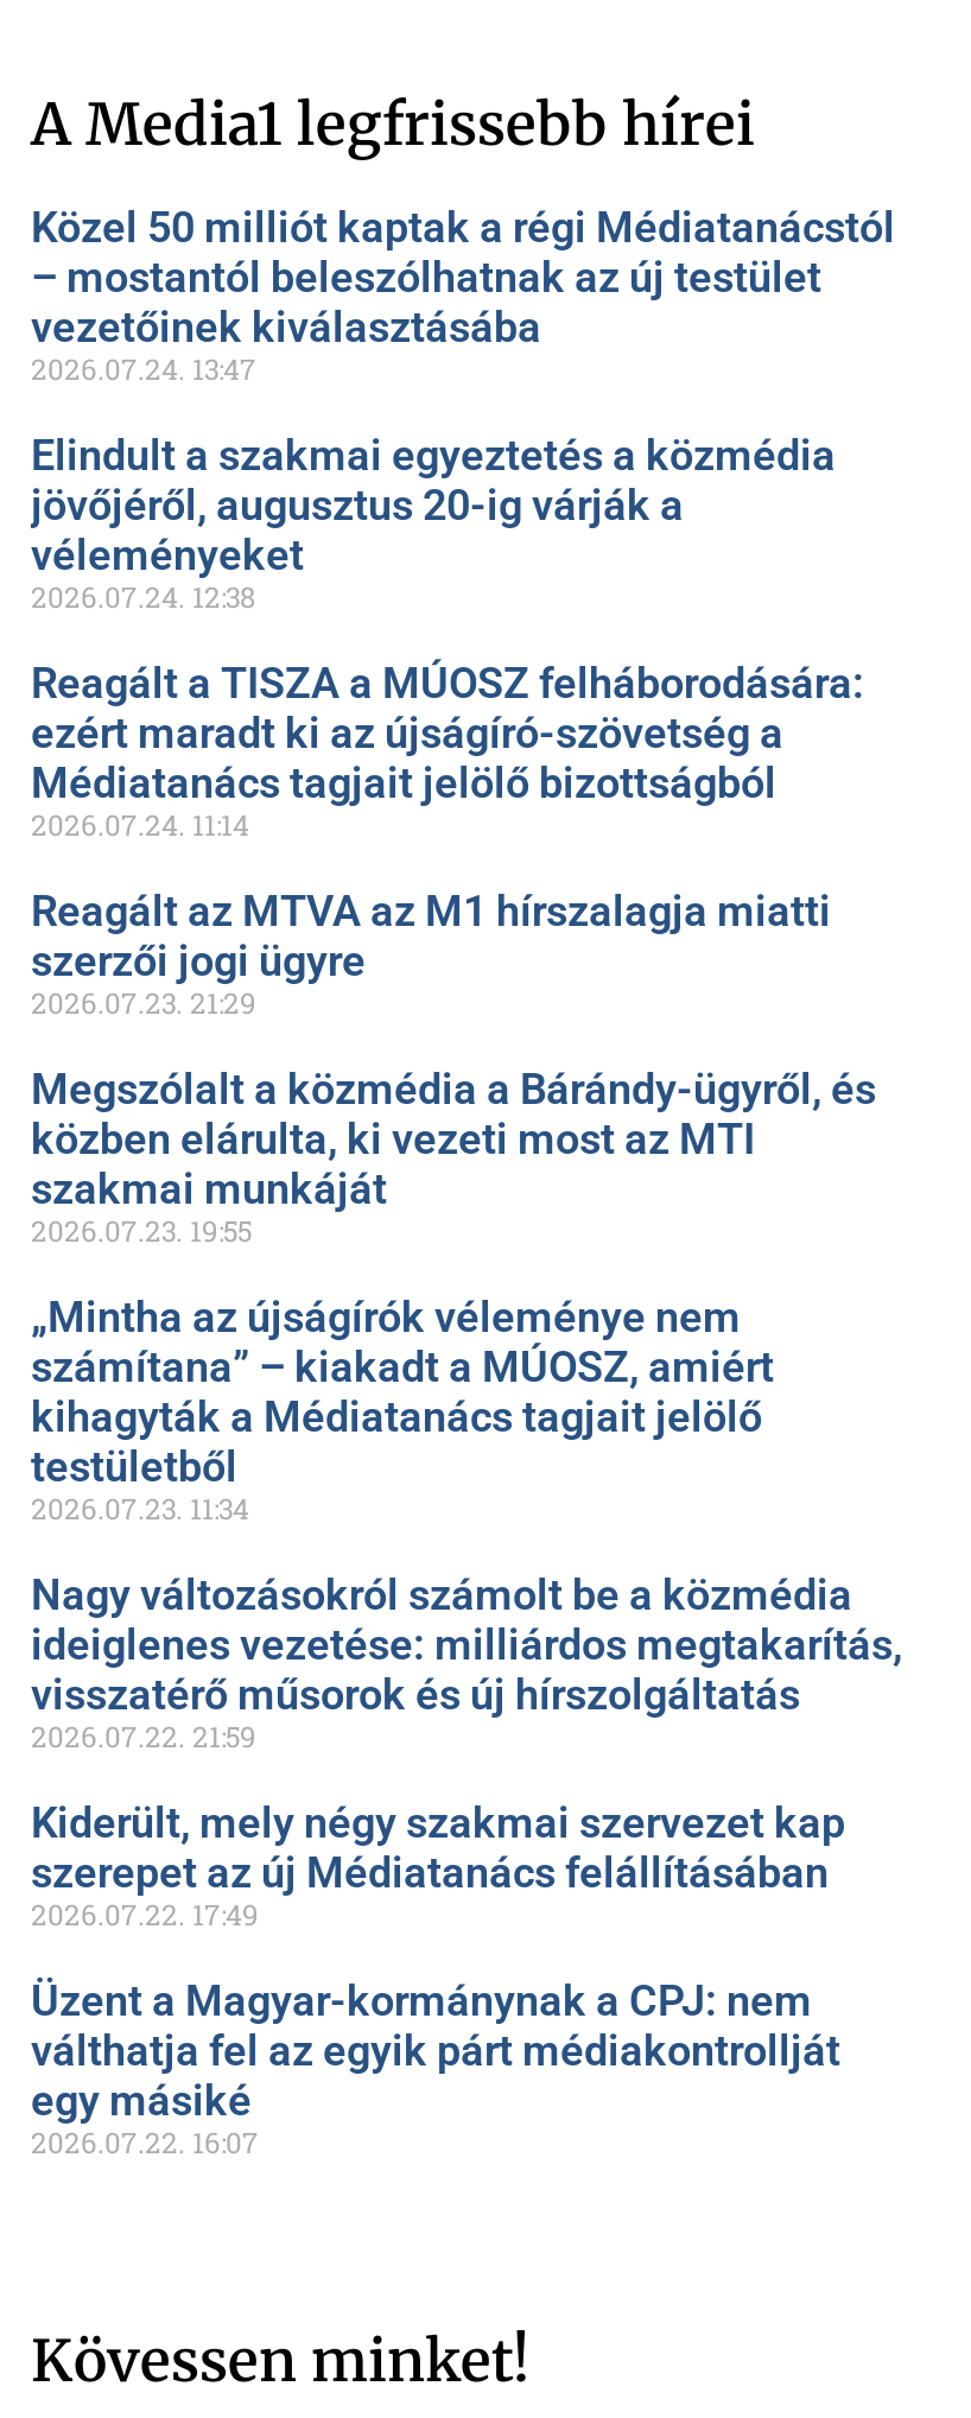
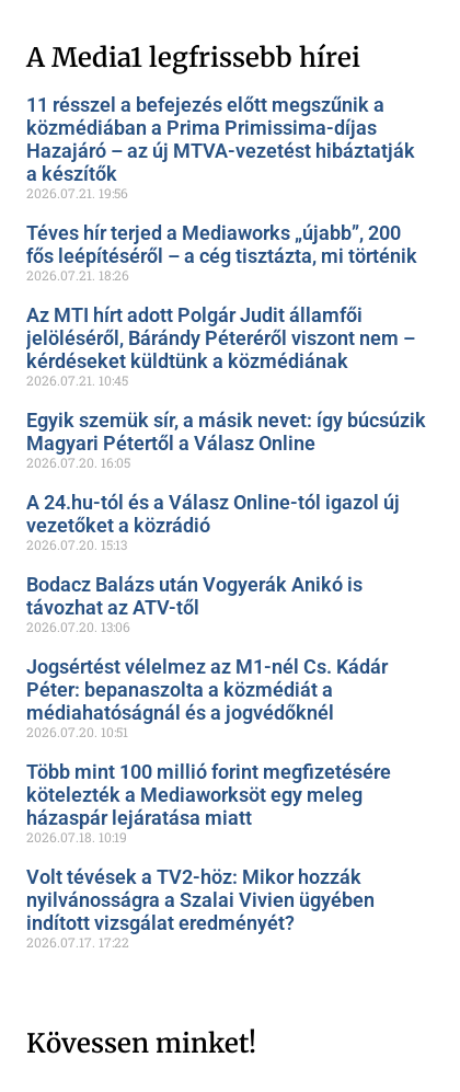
[31,203,895,388] Közel 50 milliót kaptak a régi Médiatanácstól | – mostantól beleszólhatnak az új testület | vezetőinek kiválasztásába | 2026.07.24. 13:47 -> [26,93,415,202] 11 résszel a befejezés előtt megszűnik a | közmédiában a Prima Primissima-díjas | Hazajáró – az új MTVA-vezetést hibáztatják | a készítők | 2026.07.21. 19:56
[31,430,836,616] Elindult a szakmai egyeztetés a közmédia | jövőjéről, augusztus 20-ig várják a | véleményeket | 2026.07.24. 12:38 -> [26,222,417,284] Téves hír terjed a Mediaworks „újabb”, 200 | fős leépítéséről – a cég tisztázta, mi történik | 2026.07.21. 18:26
[31,658,864,844] Reagált a TISZA a MÚOSZ felháborodására: | ezért maradt ki az újságíró-szövetség a | Médiatanács tagjait jelölő bizottságból | 2026.07.24. 11:14 -> [26,304,415,389] Az MTI hírt adott Polgár Judit államfői | jelöléséről, Bárándy Péteréről viszont nem – | kérdéseket küldtünk a közmédiának | 2026.07.21. 10:45
[31,886,831,1022] Reagált az MTVA az M1 hírszalagja miatti | szerzői jogi ügyre | 2026.07.23.21:29 -> [26,409,426,471] Egyik szemük sír, a másik nevet: így búcsúzik | Magyari Pétertől a Válasz Online | 2026.07.20.16:05
[31,1064,876,1249] Megszólalt a közmédia a Bárándy-ügyről, és | közben elárulta, ki vezeti most az MTI | szakmai munkáját | 2026.07.23. 19:55 -> [26,491,400,553] A 24.hu-tól és a Válasz Online-tól igazol új | vezetőket a közrádió | 2026.07.20. 15:13
[31,1292,774,1527] „Mintha az újságírók véleménye nem | számítana” – kiakadt a MÚOSZ, amiért | kihagyták a Médiatanács tagjait jelölő | testületből | 2026.07.23. 11:34 -> [26,573,363,636] Bodacz Balázs után Vogyerák Anikó is | távozhat az ATV-től | 2026.07.20. 13:06
[31,1570,902,1755] Nagy változásokról számolt be a közmédia | ideiglenes vezetése: milliárdos megtakarítás, | visszatérő műsorok és új hírszolgáltatás | 2026.07.22. 21:59 -> [26,655,388,741] Jogsértést vélelmez az M1-nél Cs. Kádár | Péter: bepanaszolta a közmédiát a | médiahatóságnál és a jogvédőknél | 2026.07.20. 10:51
[31,1798,845,1933] Kiderült, mely négy szakmai szervezet kap | szerepet az új Médiatanács felállításában | 2026.07.22. 17:49 -> [26,760,391,846] Több mint 100 millió forint megfizetésére | kötelezték a Mediaworksöt egy meleg | házaspár lejáratása miatt | 2026.07.18. 10:19
[31,1976,840,2161] Üzent a Magyar-kormánynak a CPJ: nem | válthatja fel az egyik párt médiakontrollját | egy másiké | 2026.07.22. 16:07 -> [26,866,375,951] Volt tévések a TV2-höz: Mikor hozzák | nyilvánosságra a Szalai Vivien ügyében | indított vizsgálat eredményét? | 2026.07.17. 17:22

